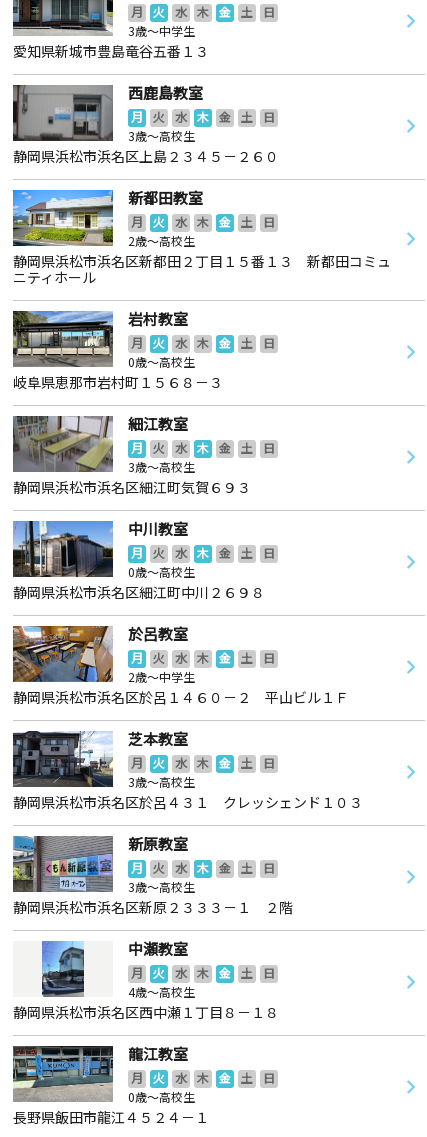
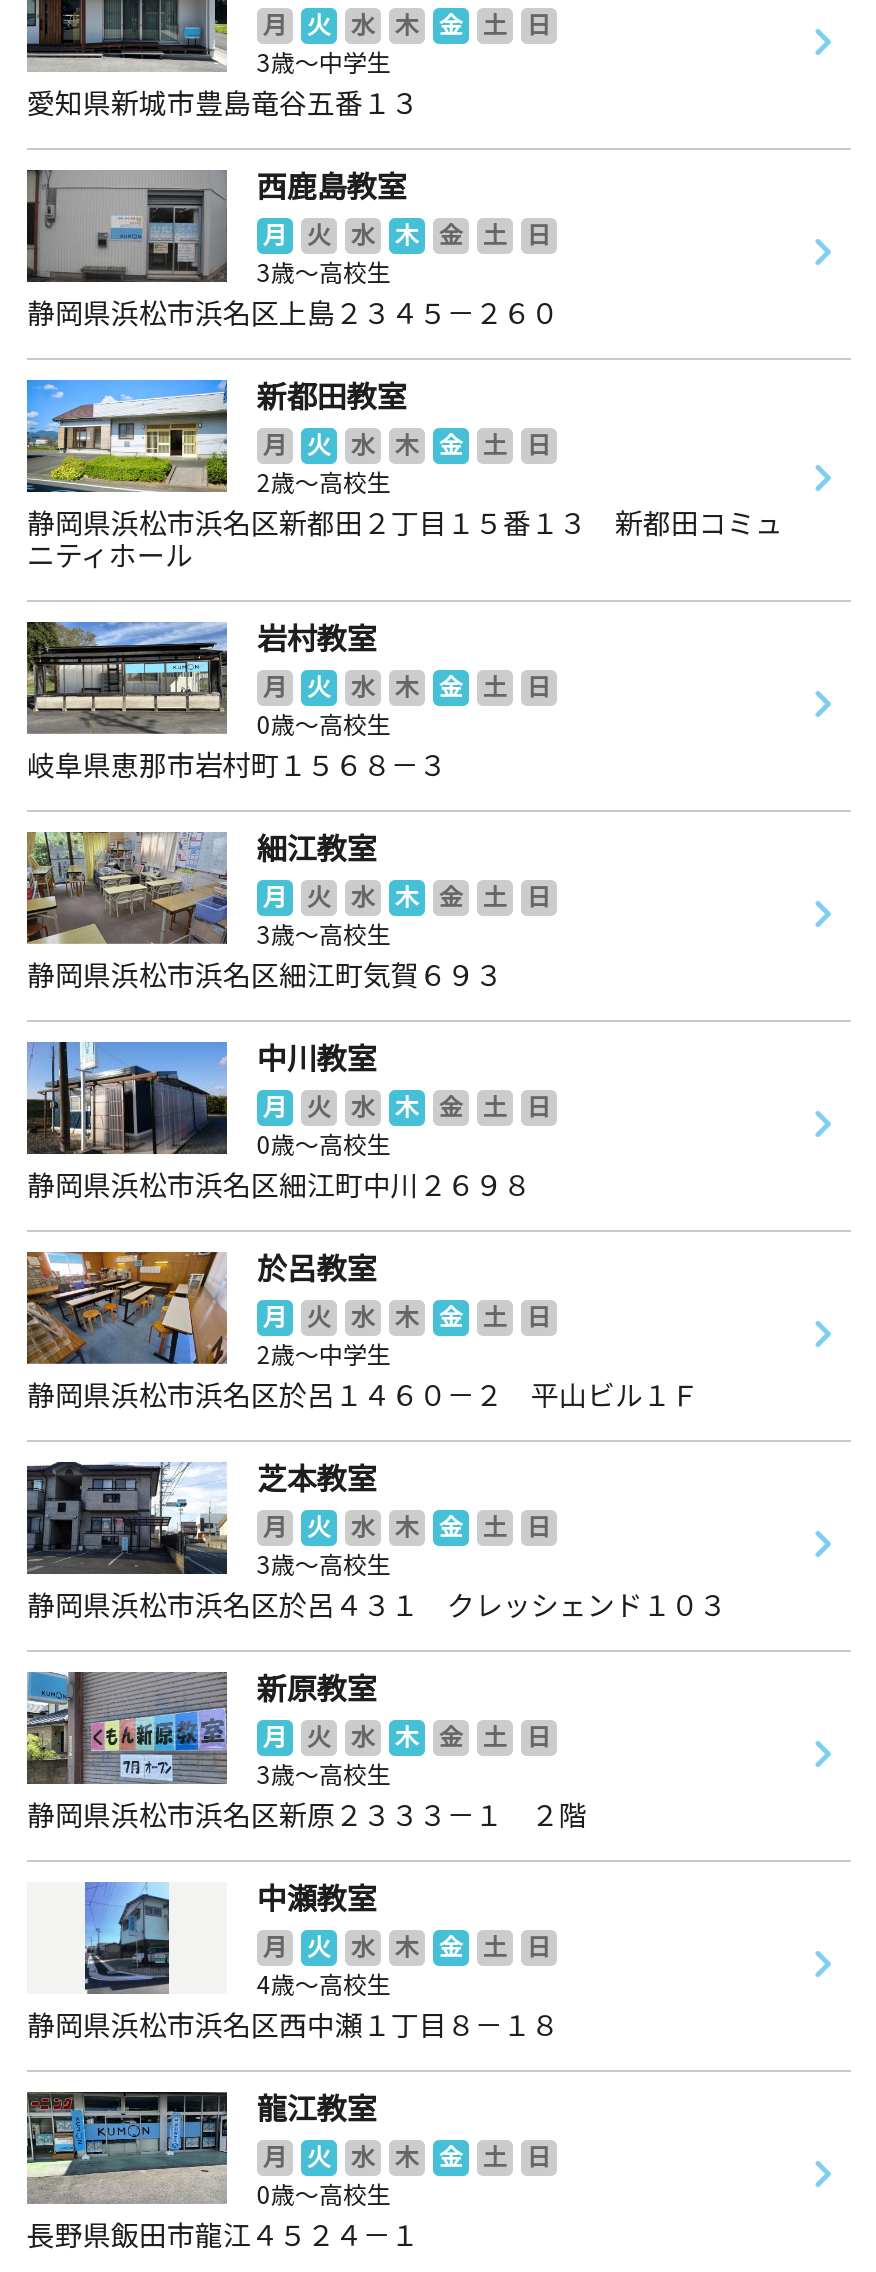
[12,415,113,472] [image] -> [25,830,229,944] [image]

